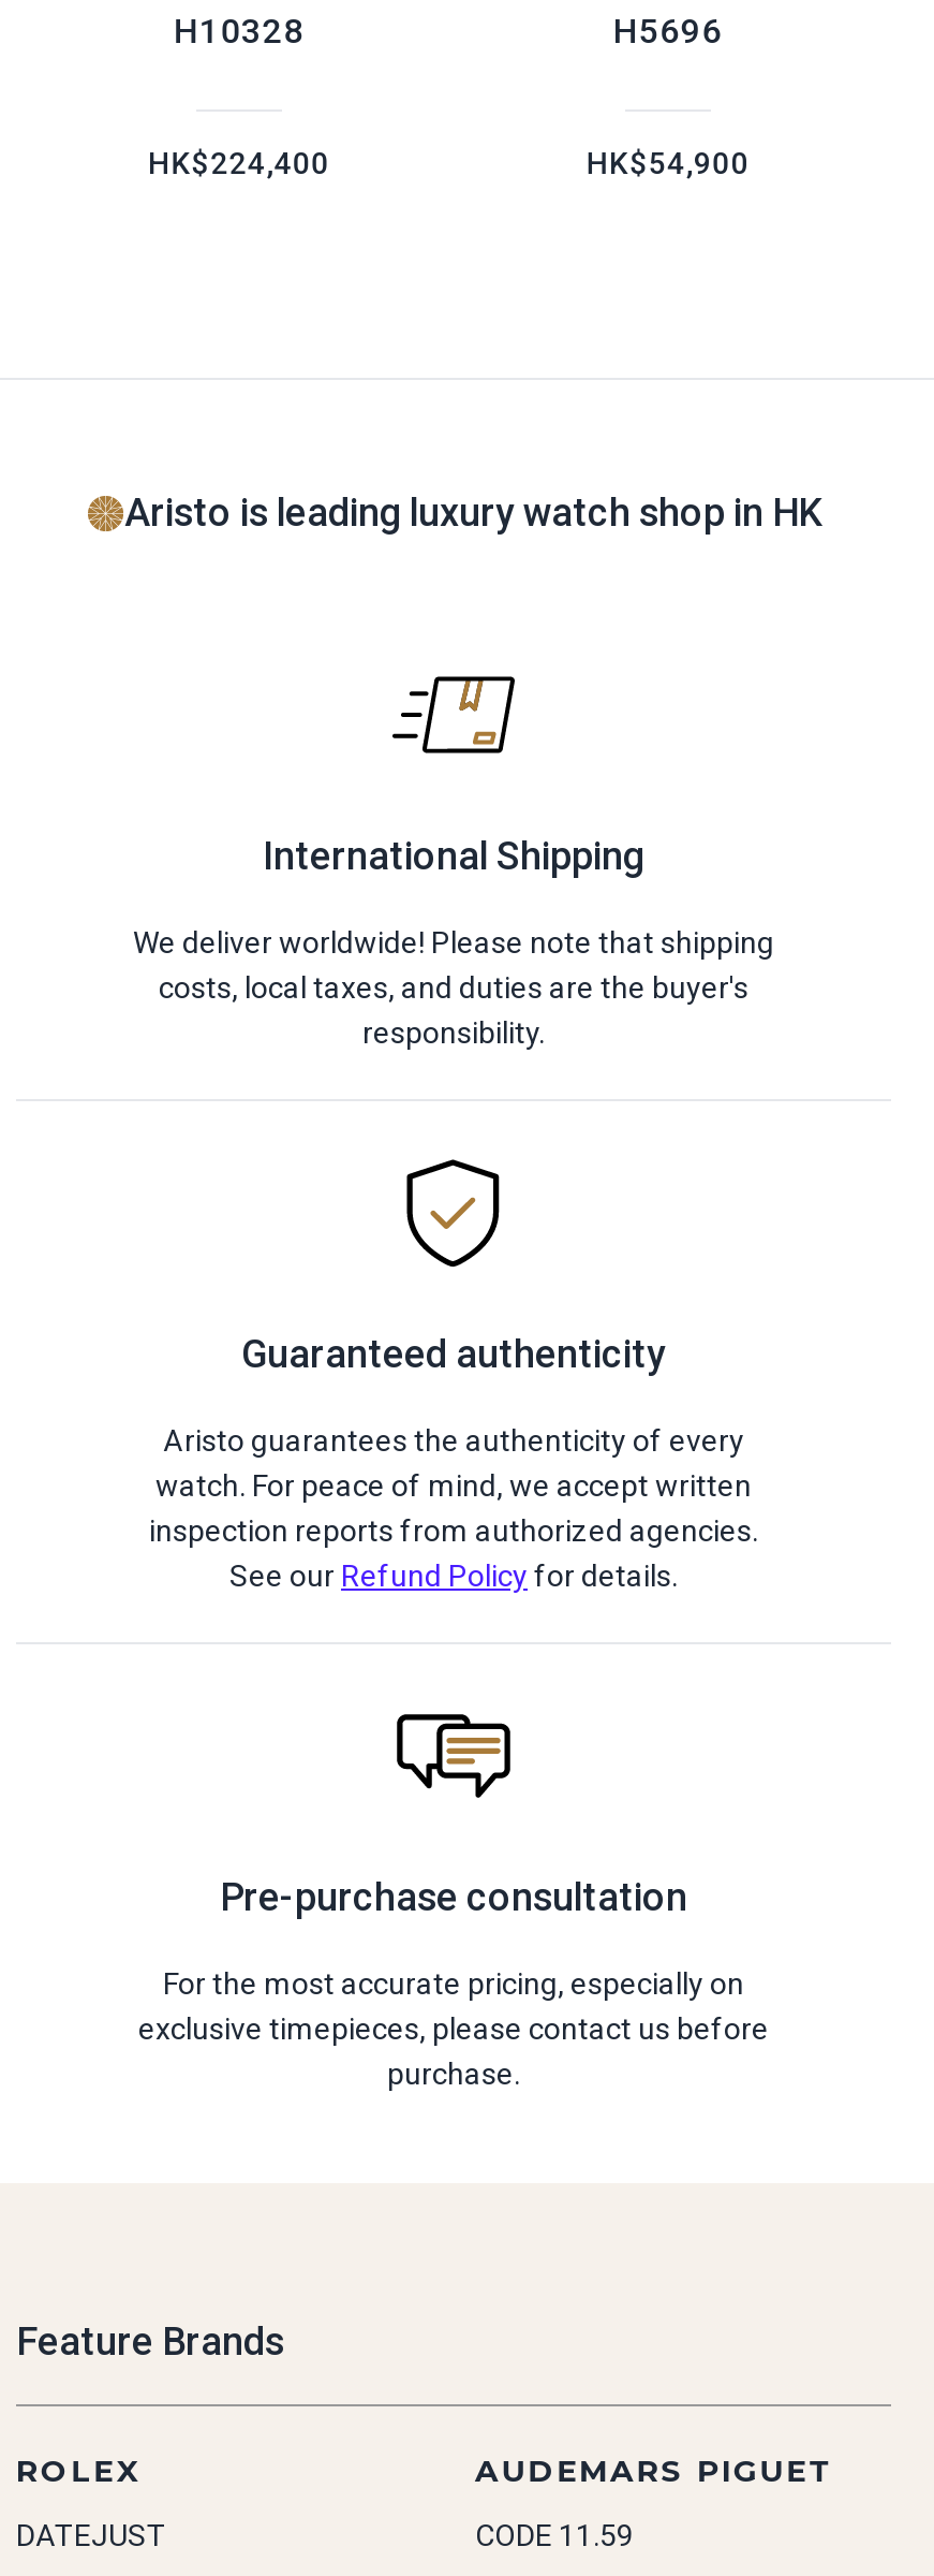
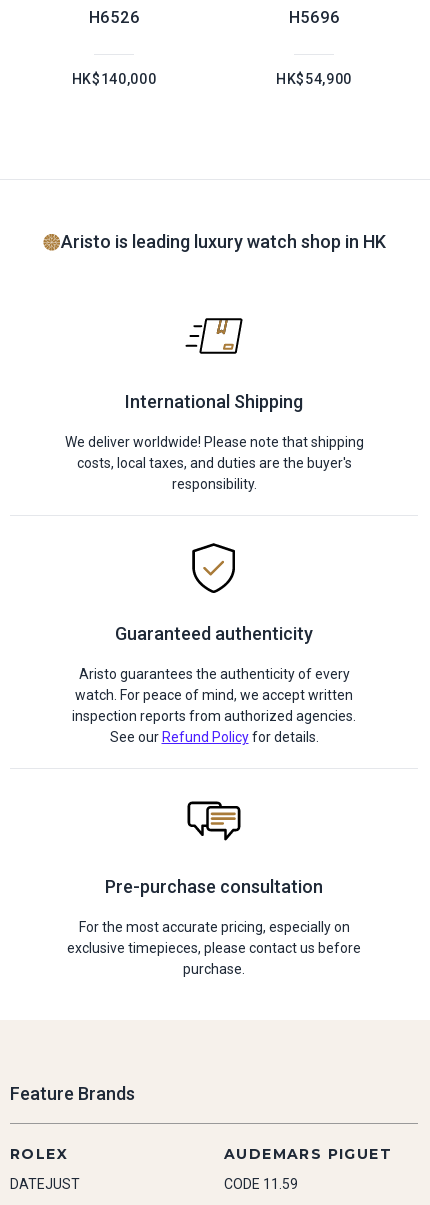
[174,11,304,52] H10328 -> [88,8,139,27] H6526
[148,146,330,180] HK$224,400 -> [71,71,156,87] HK$140,000

